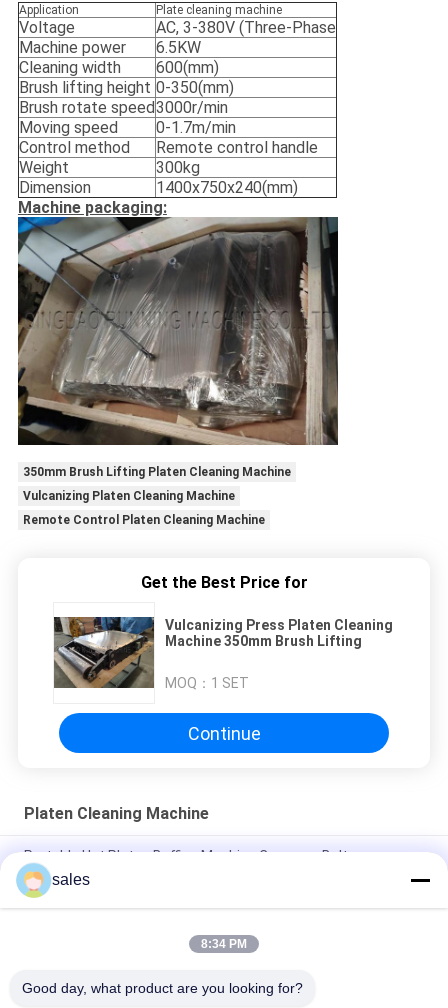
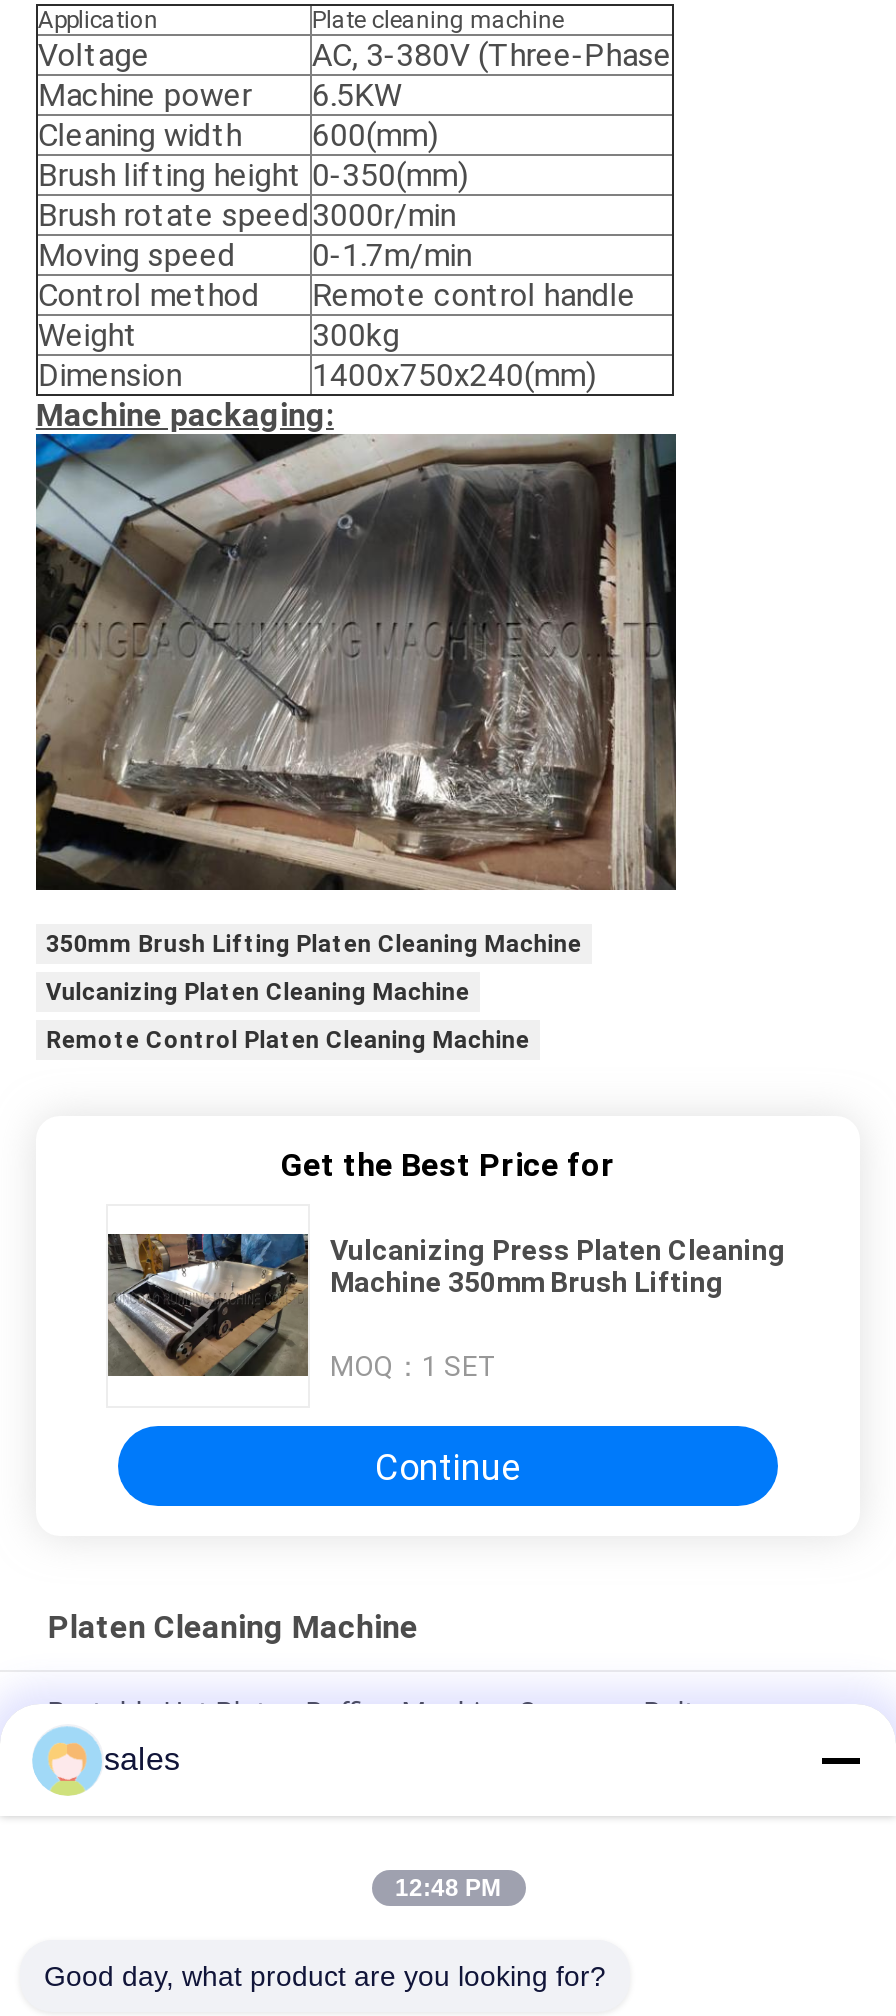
[201,937,247,951] 8:34 PM -> [395,1874,501,1902] 12:48 PM

